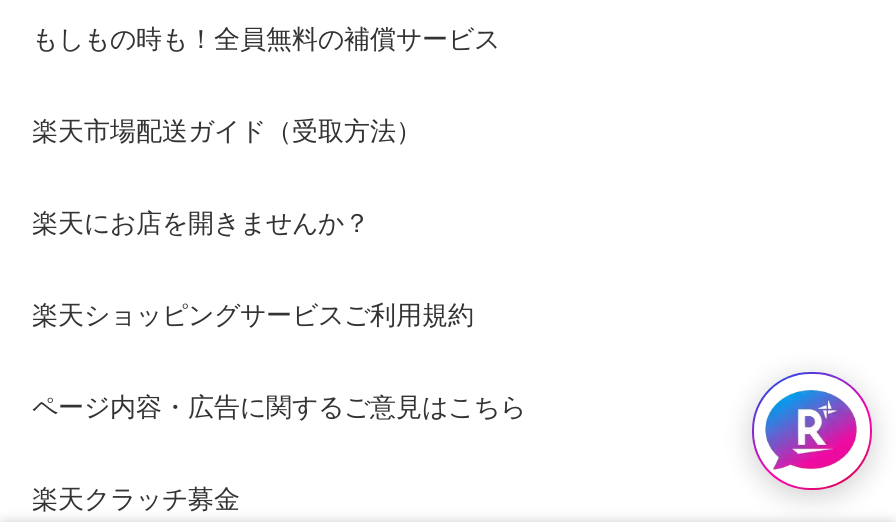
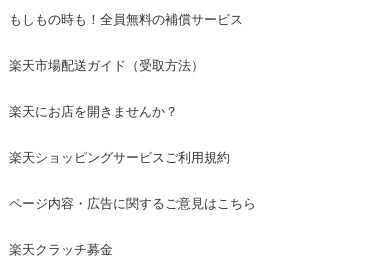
[744,368,880,504] [image] -> none

